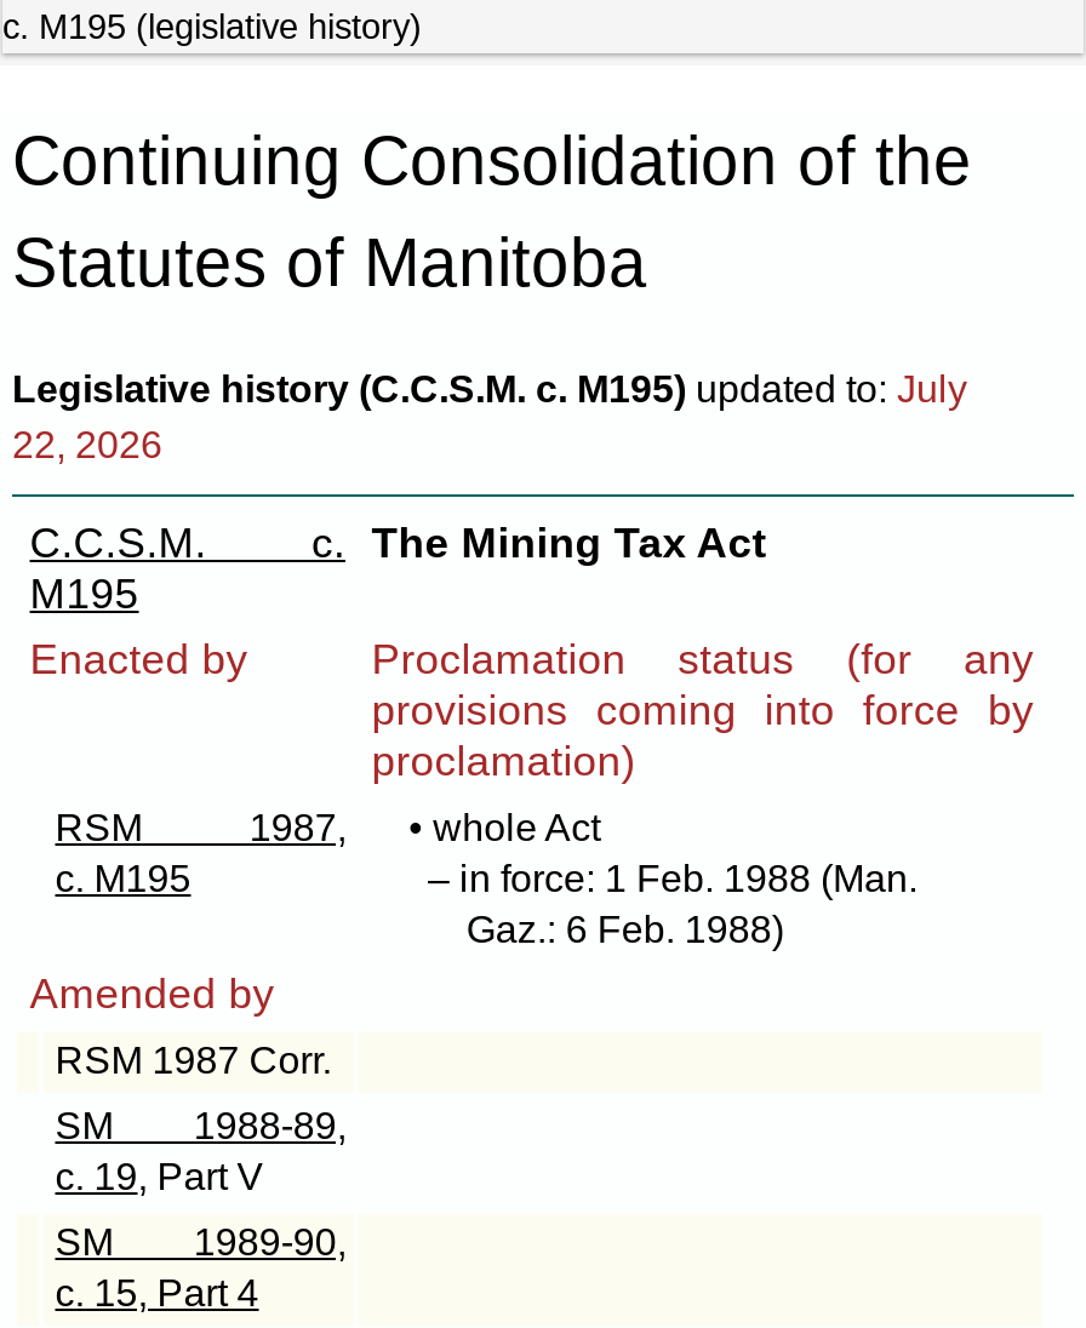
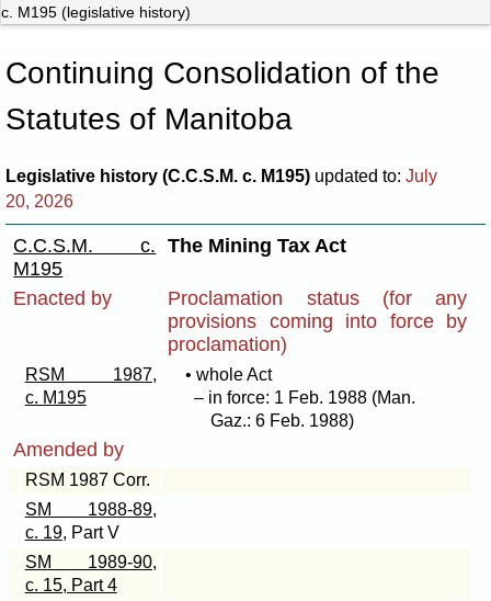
[12,424,162,465] 22, 2026 -> [5,192,73,210] 20, 2026

